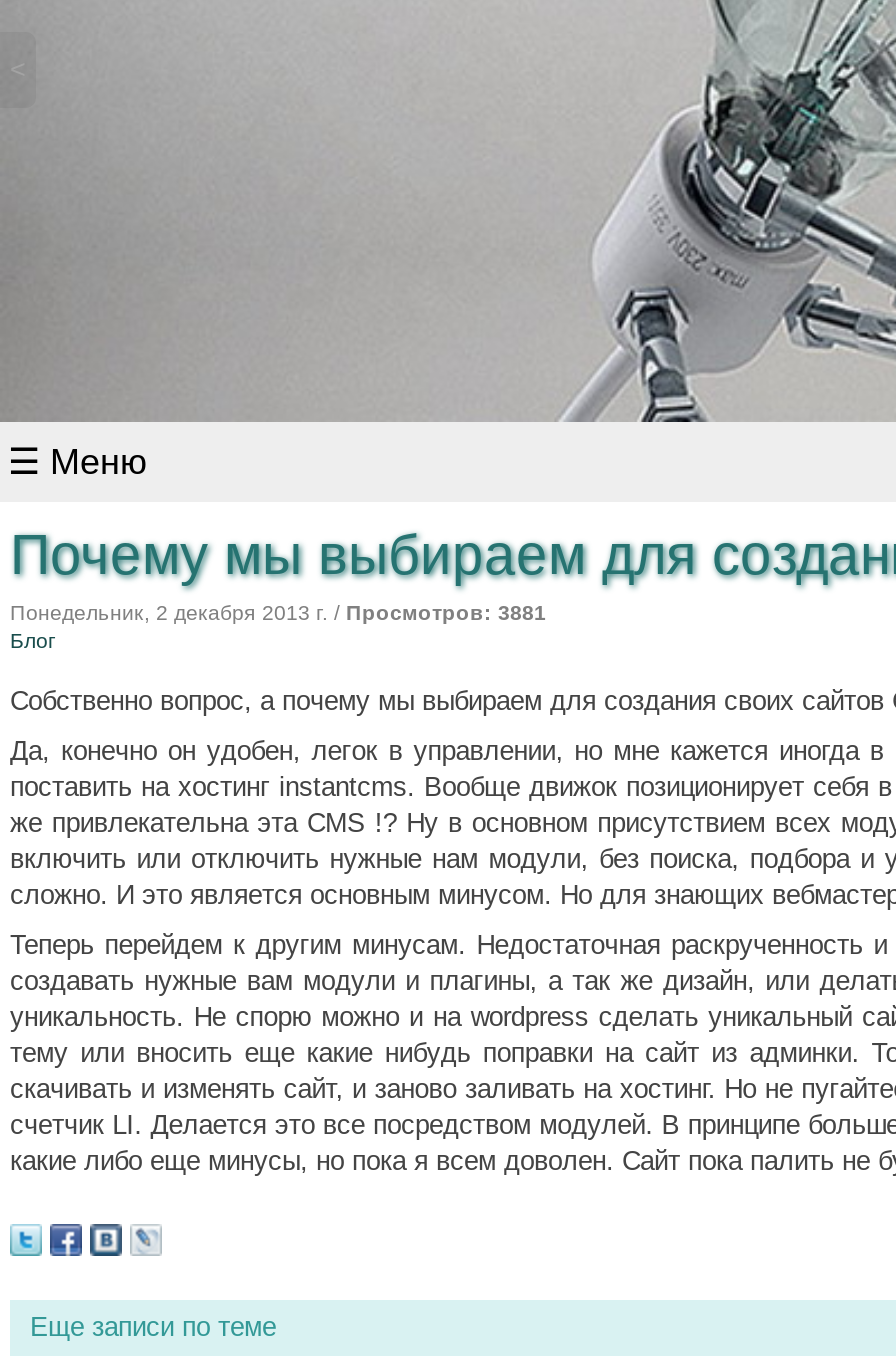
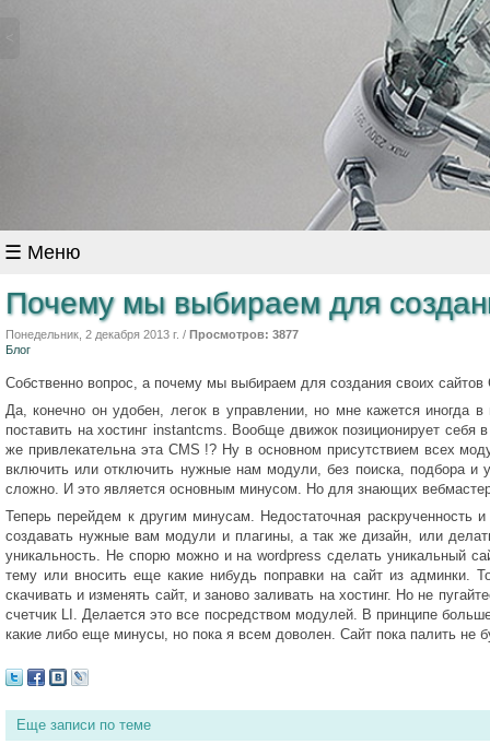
[10,600,546,624] Понедельник, 2 декабря 2013 г. / Просмотров: 3881 -> [5,328,299,341] Понедельник, 2 декабря 2013 г. / Просмотров: 3877

